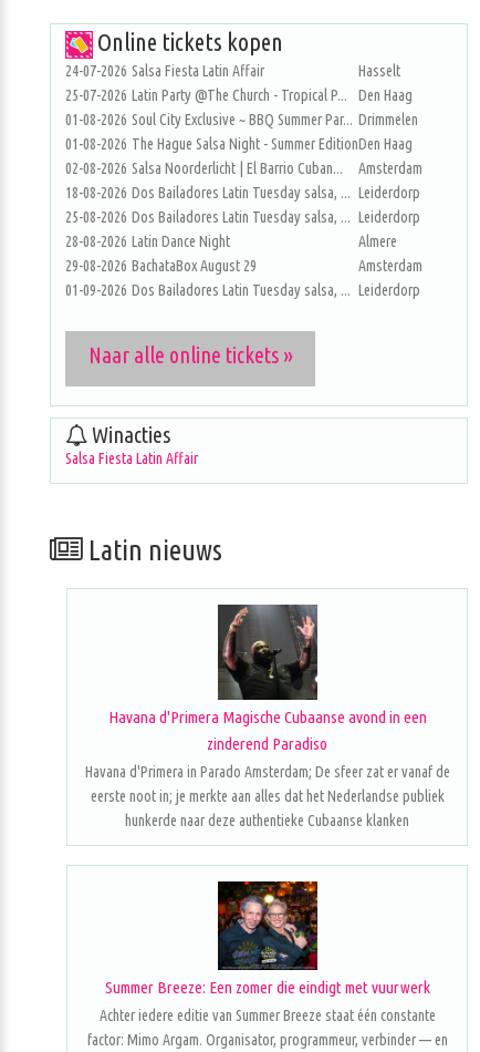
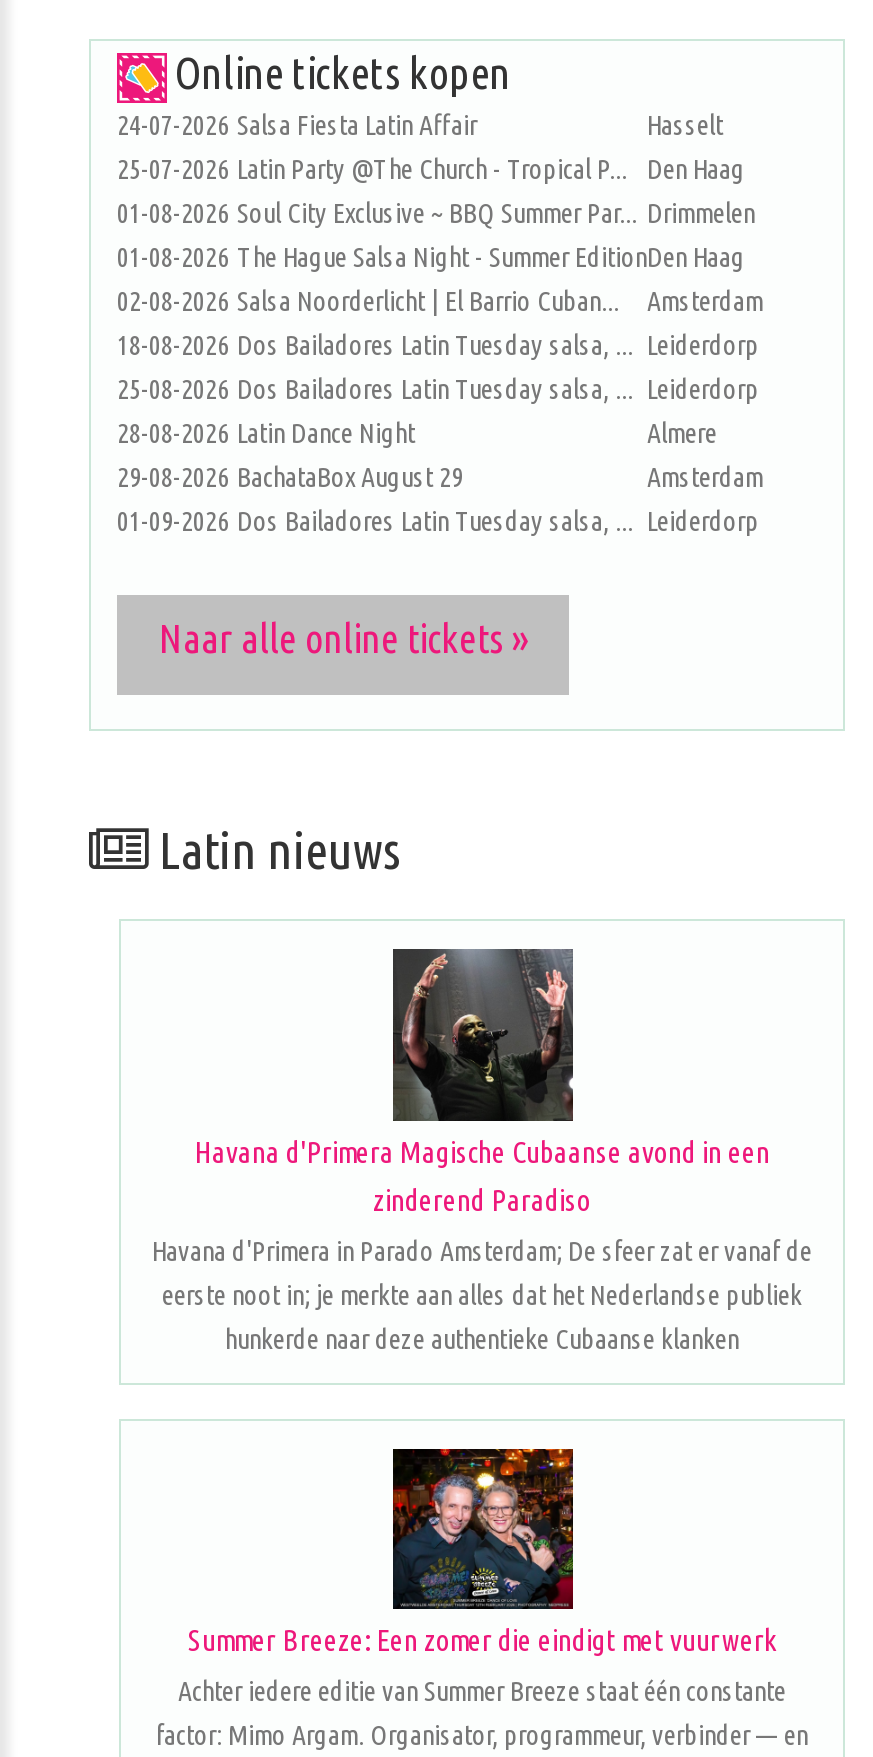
[65,422,198,467] Winacties | Salsa Fiesta Latin Affair -> none

